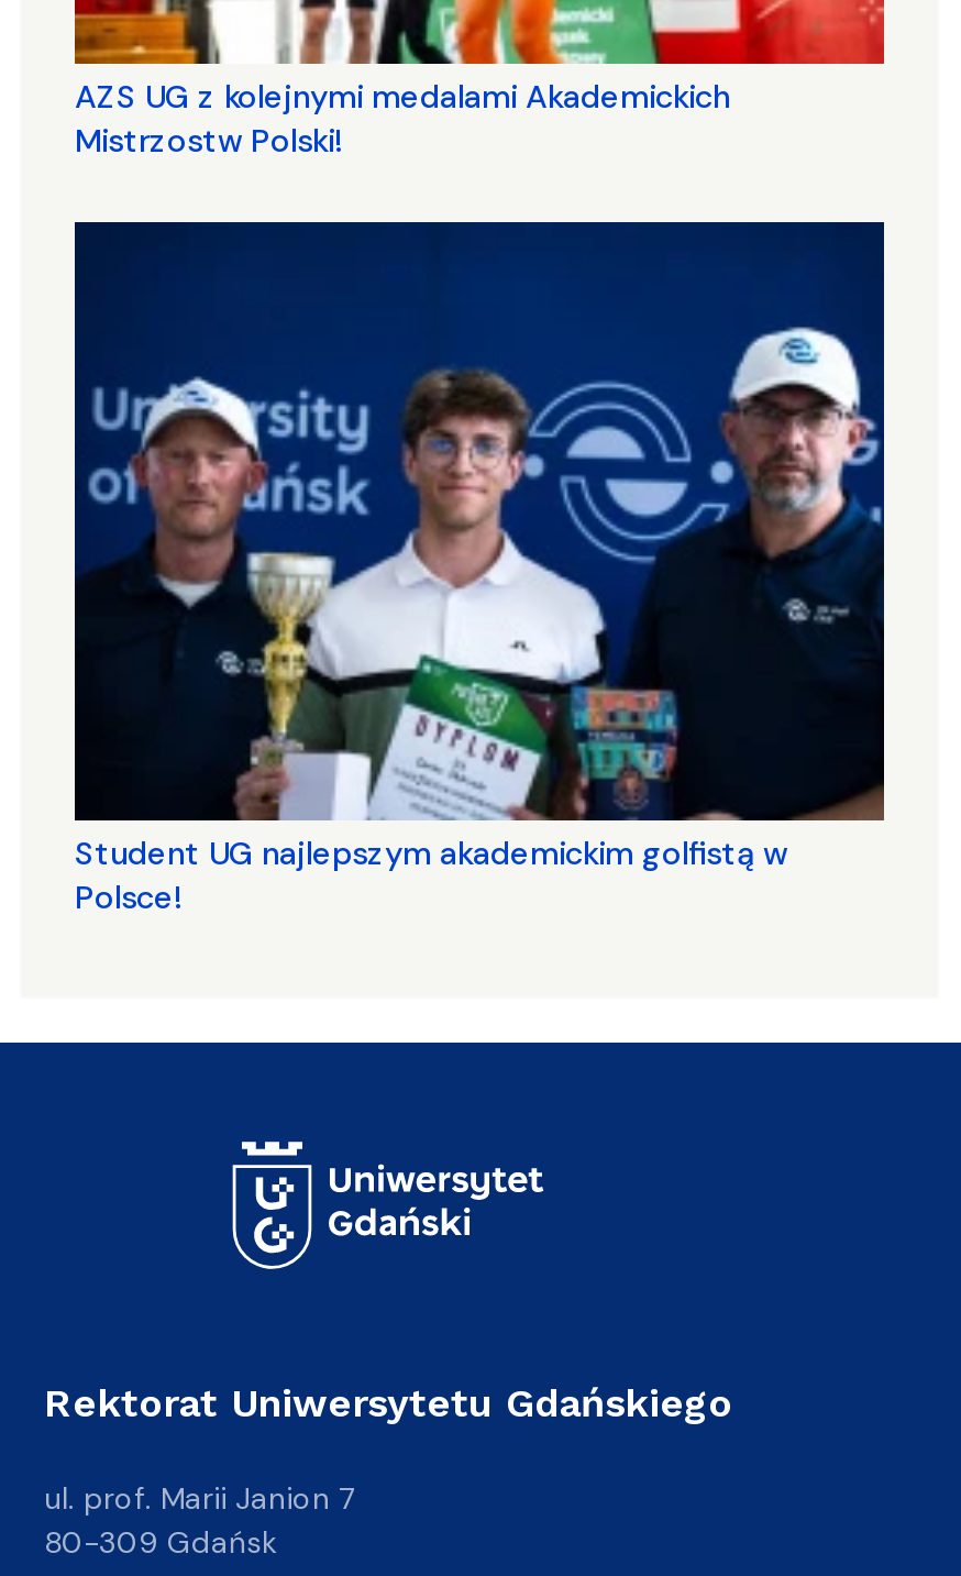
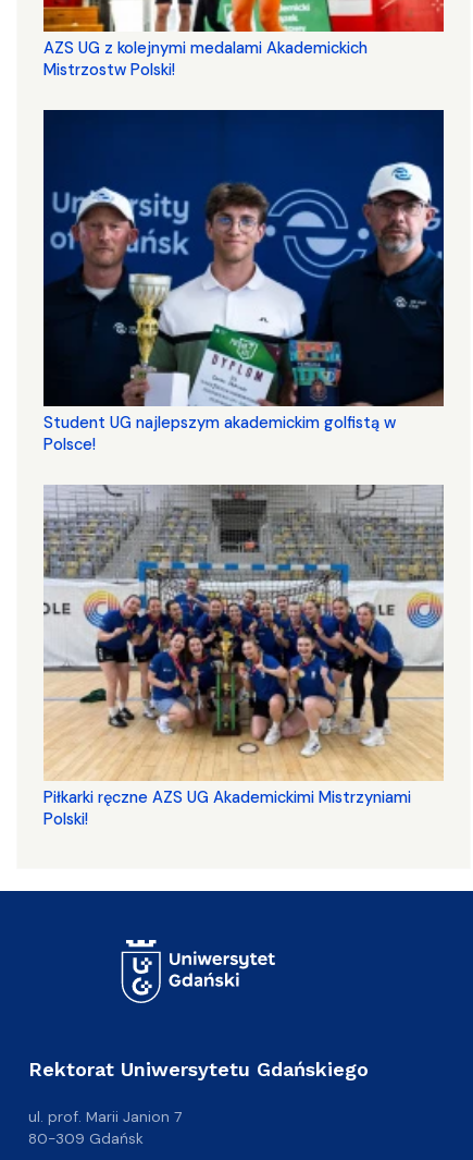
none -> [42,484,445,830] [image] | Piłkarki ręczne AZS UG Akademickimi Mistrzyniami | Polski!

